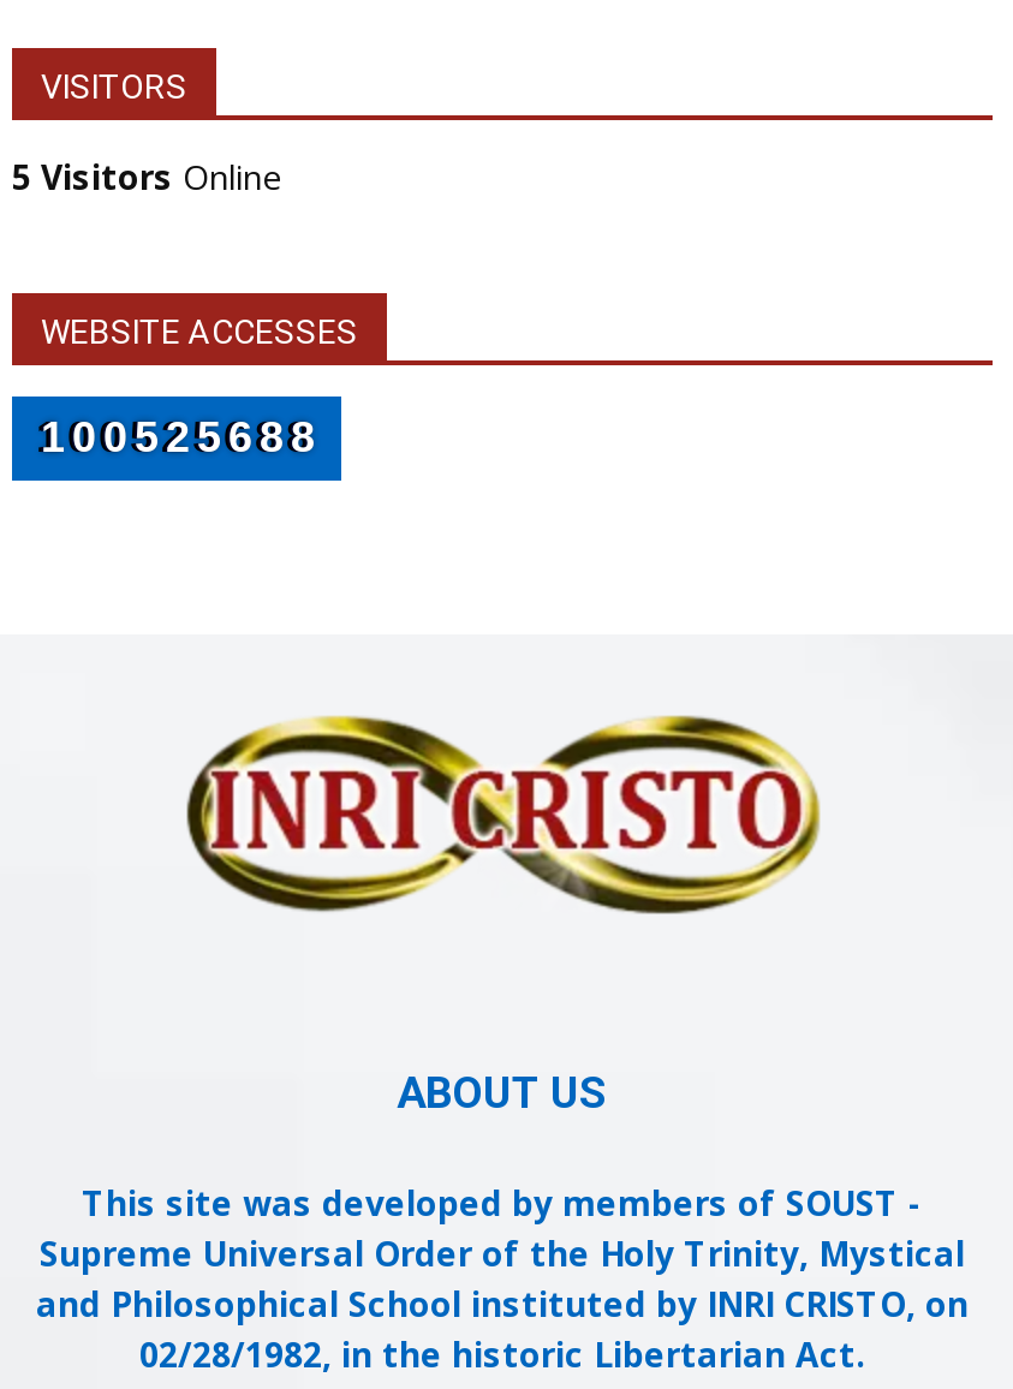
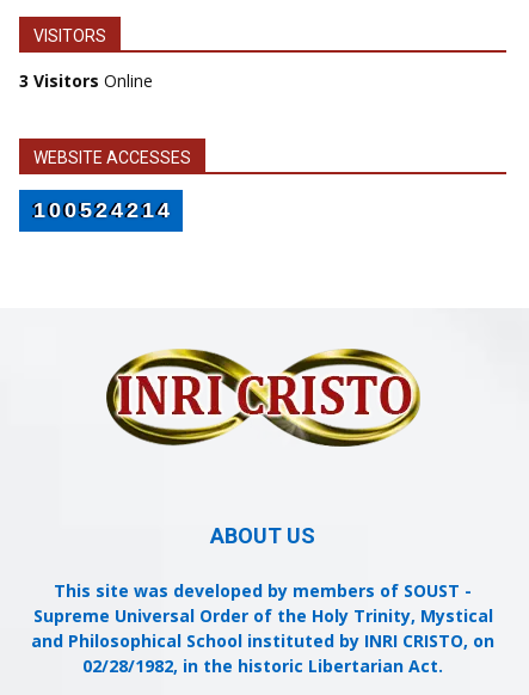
[12,154,281,199] 5 Visitors Online -> [19,69,153,92] 3 Visitors Online
[41,413,322,461] 100525688 -> [33,198,173,222] 100524214

